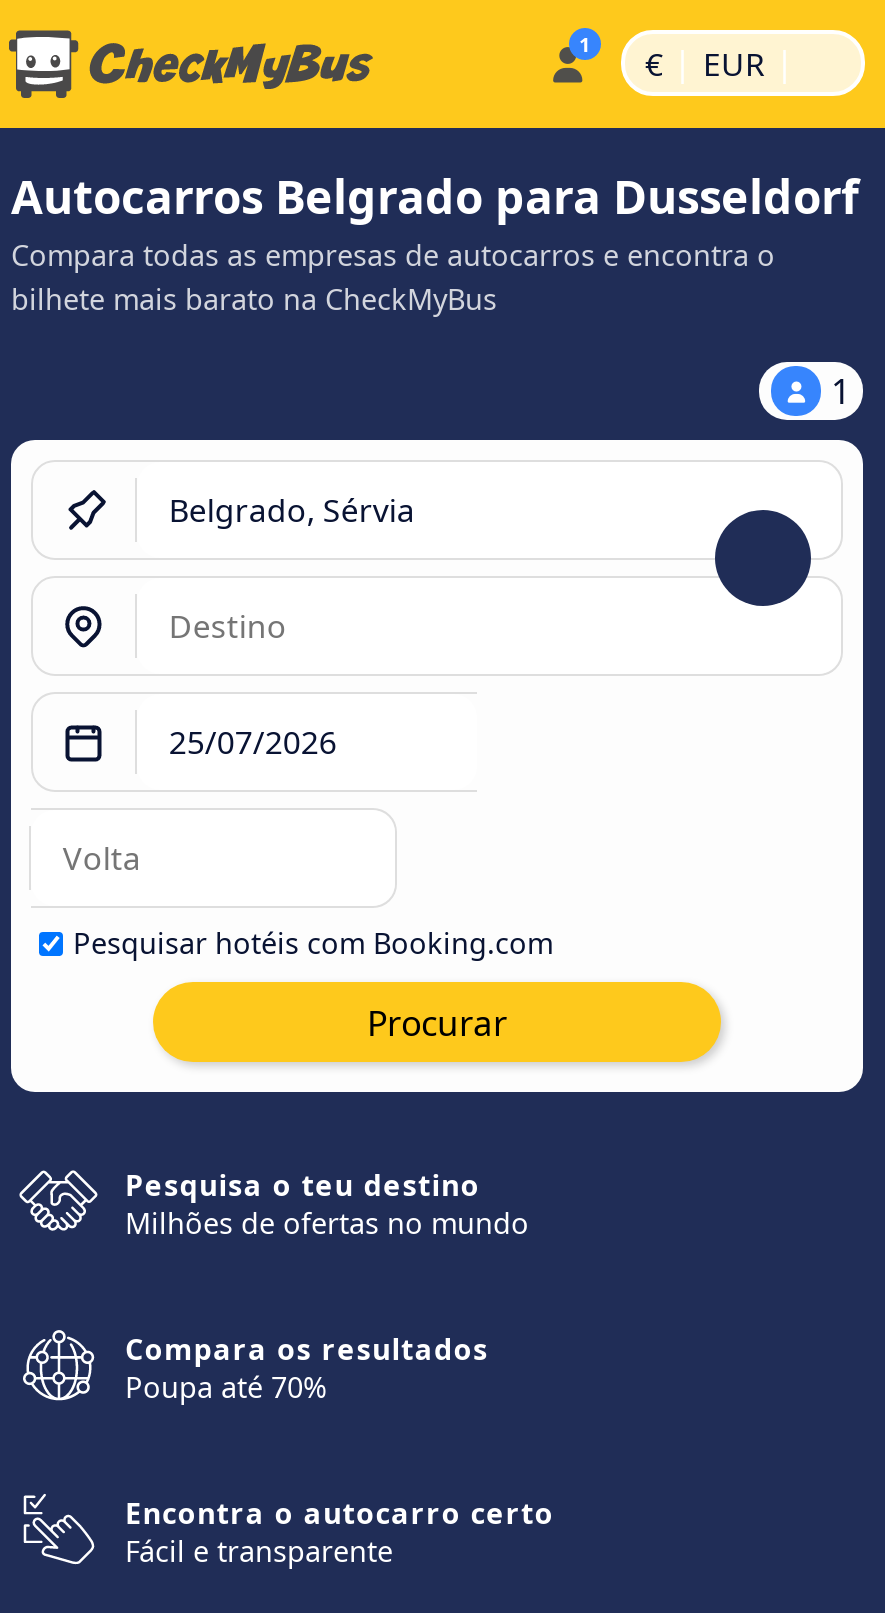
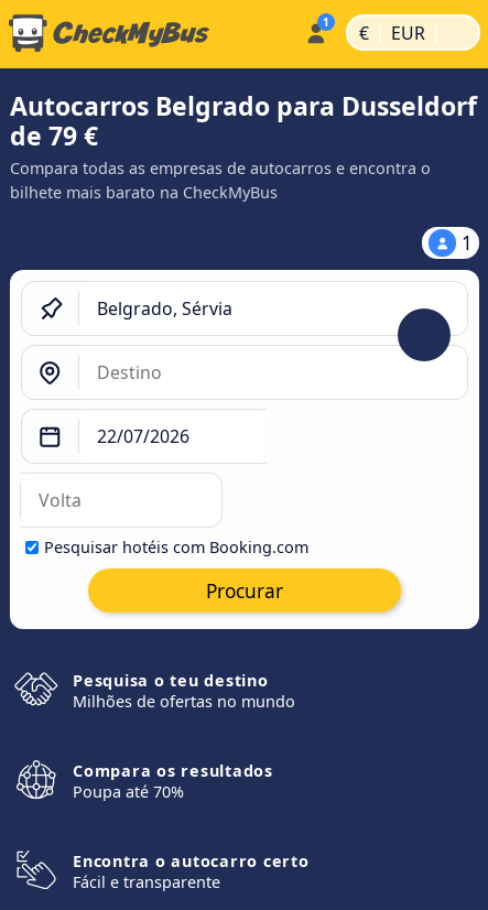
none -> [10,118,98,153] de 79 €

